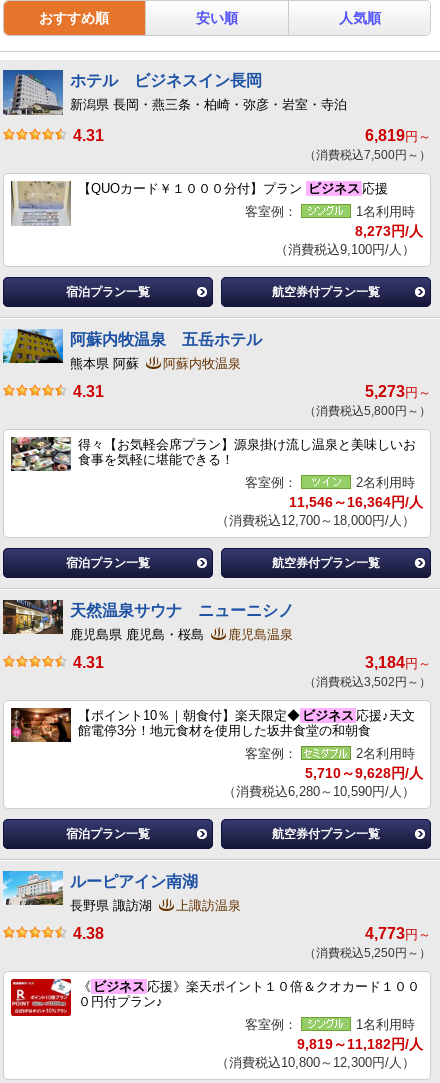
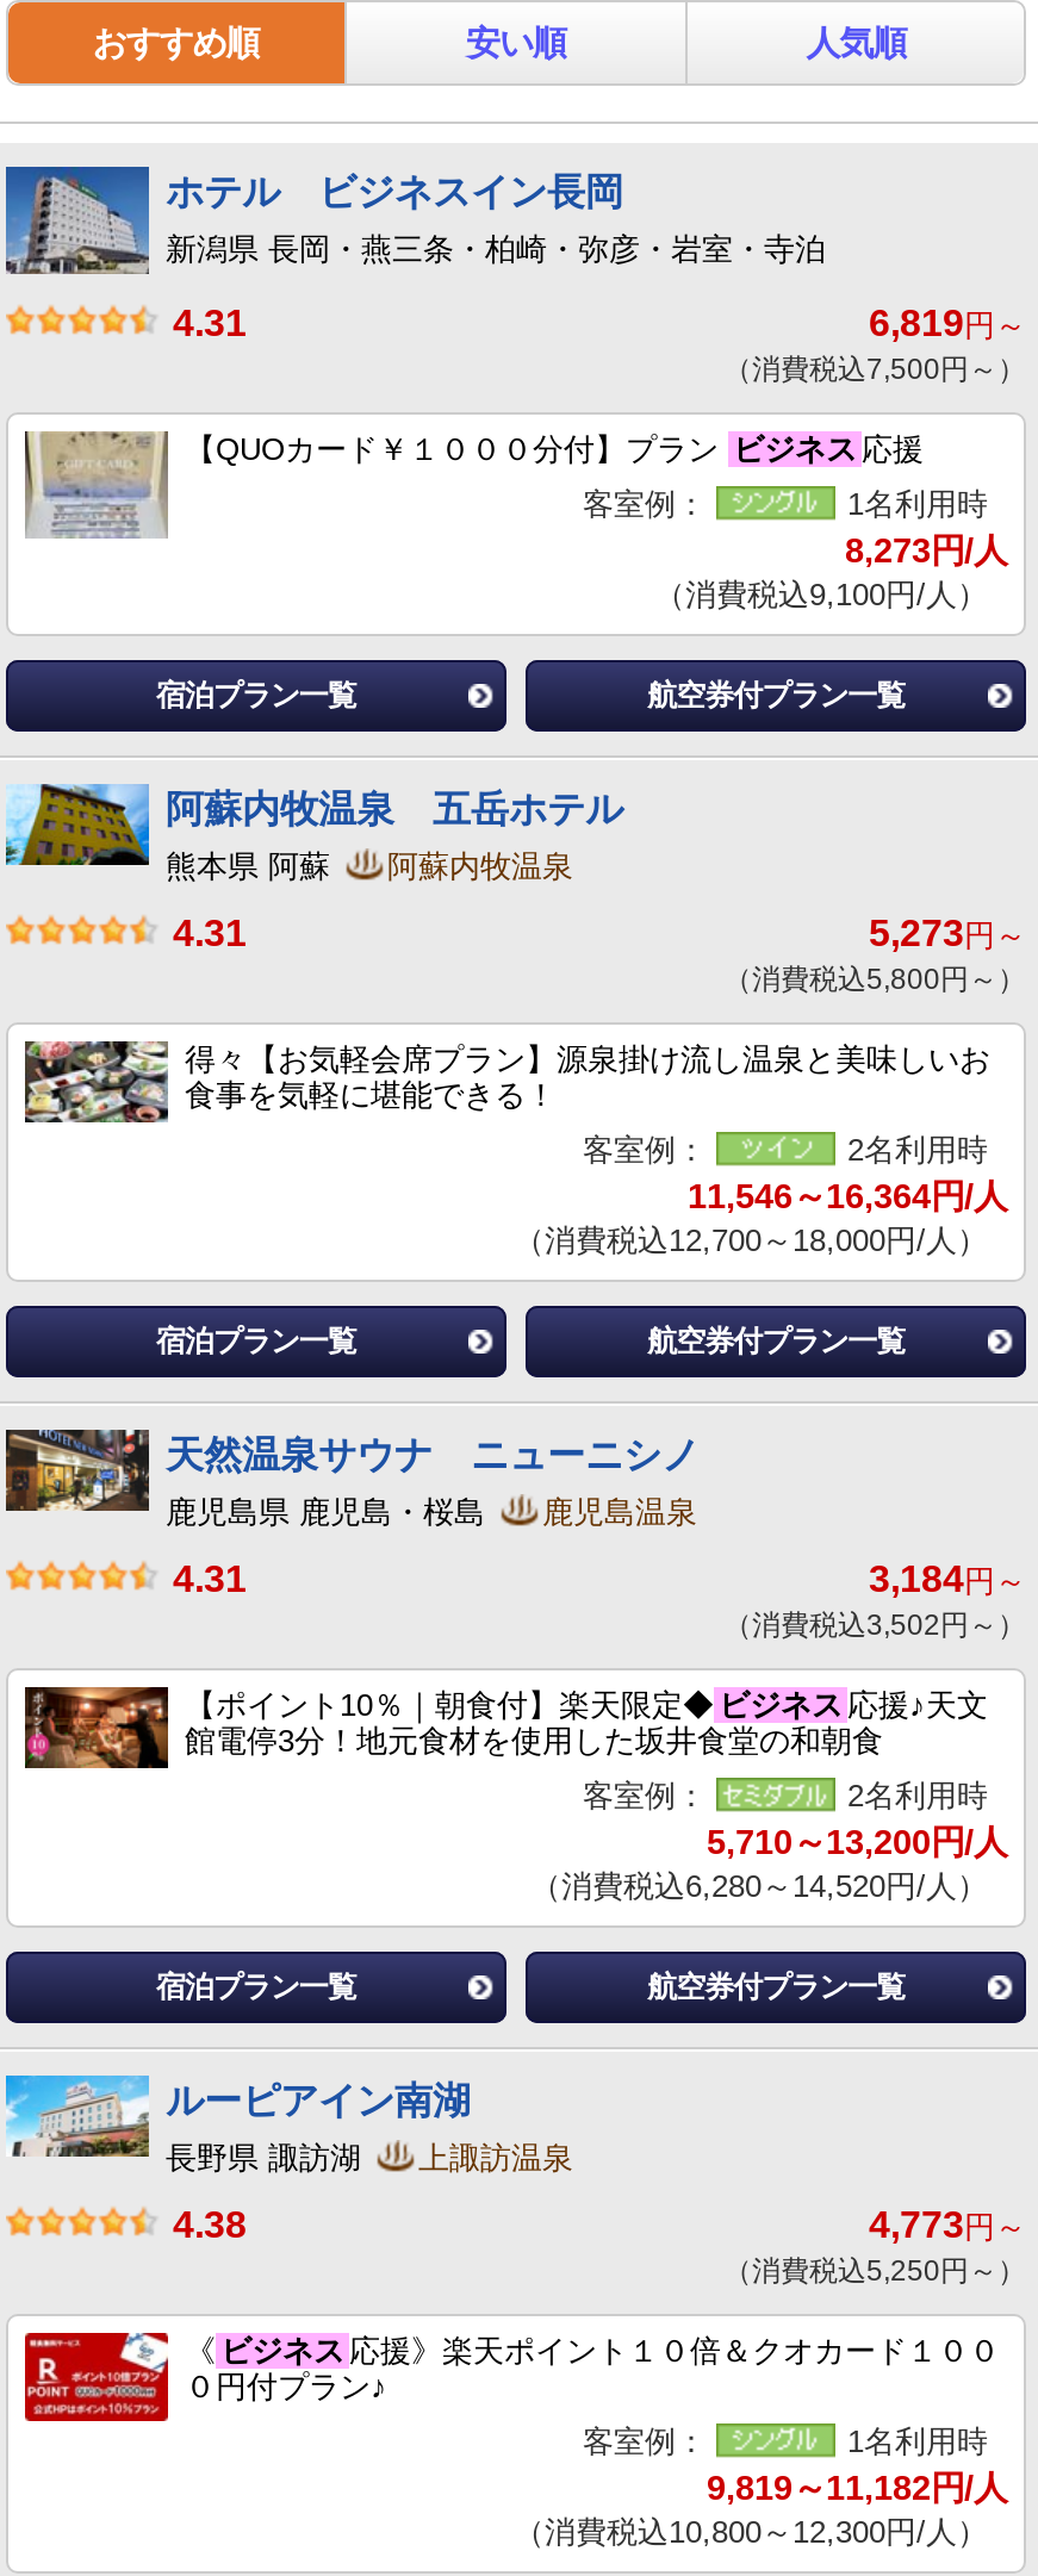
[305,765,423,781] 5,710～9,628円/人 -> [707,1824,1007,1862] 5,710～13,200円/人
[223,784,415,799] （消費税込6,280～10,590円/人） -> [530,1869,988,1905] （消費税込6,280～14,520円/人）

